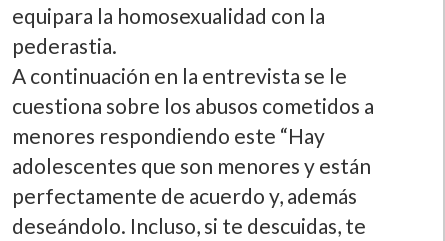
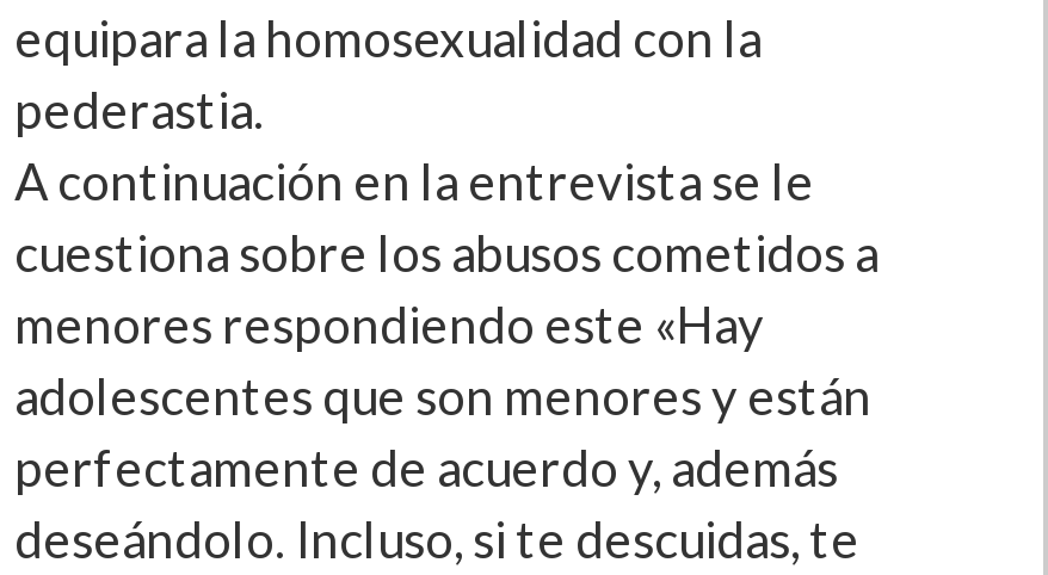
[12,123,325,148] menores respondiendo este “Hay -> [14,293,764,353] menores respondiendo este «Hay

